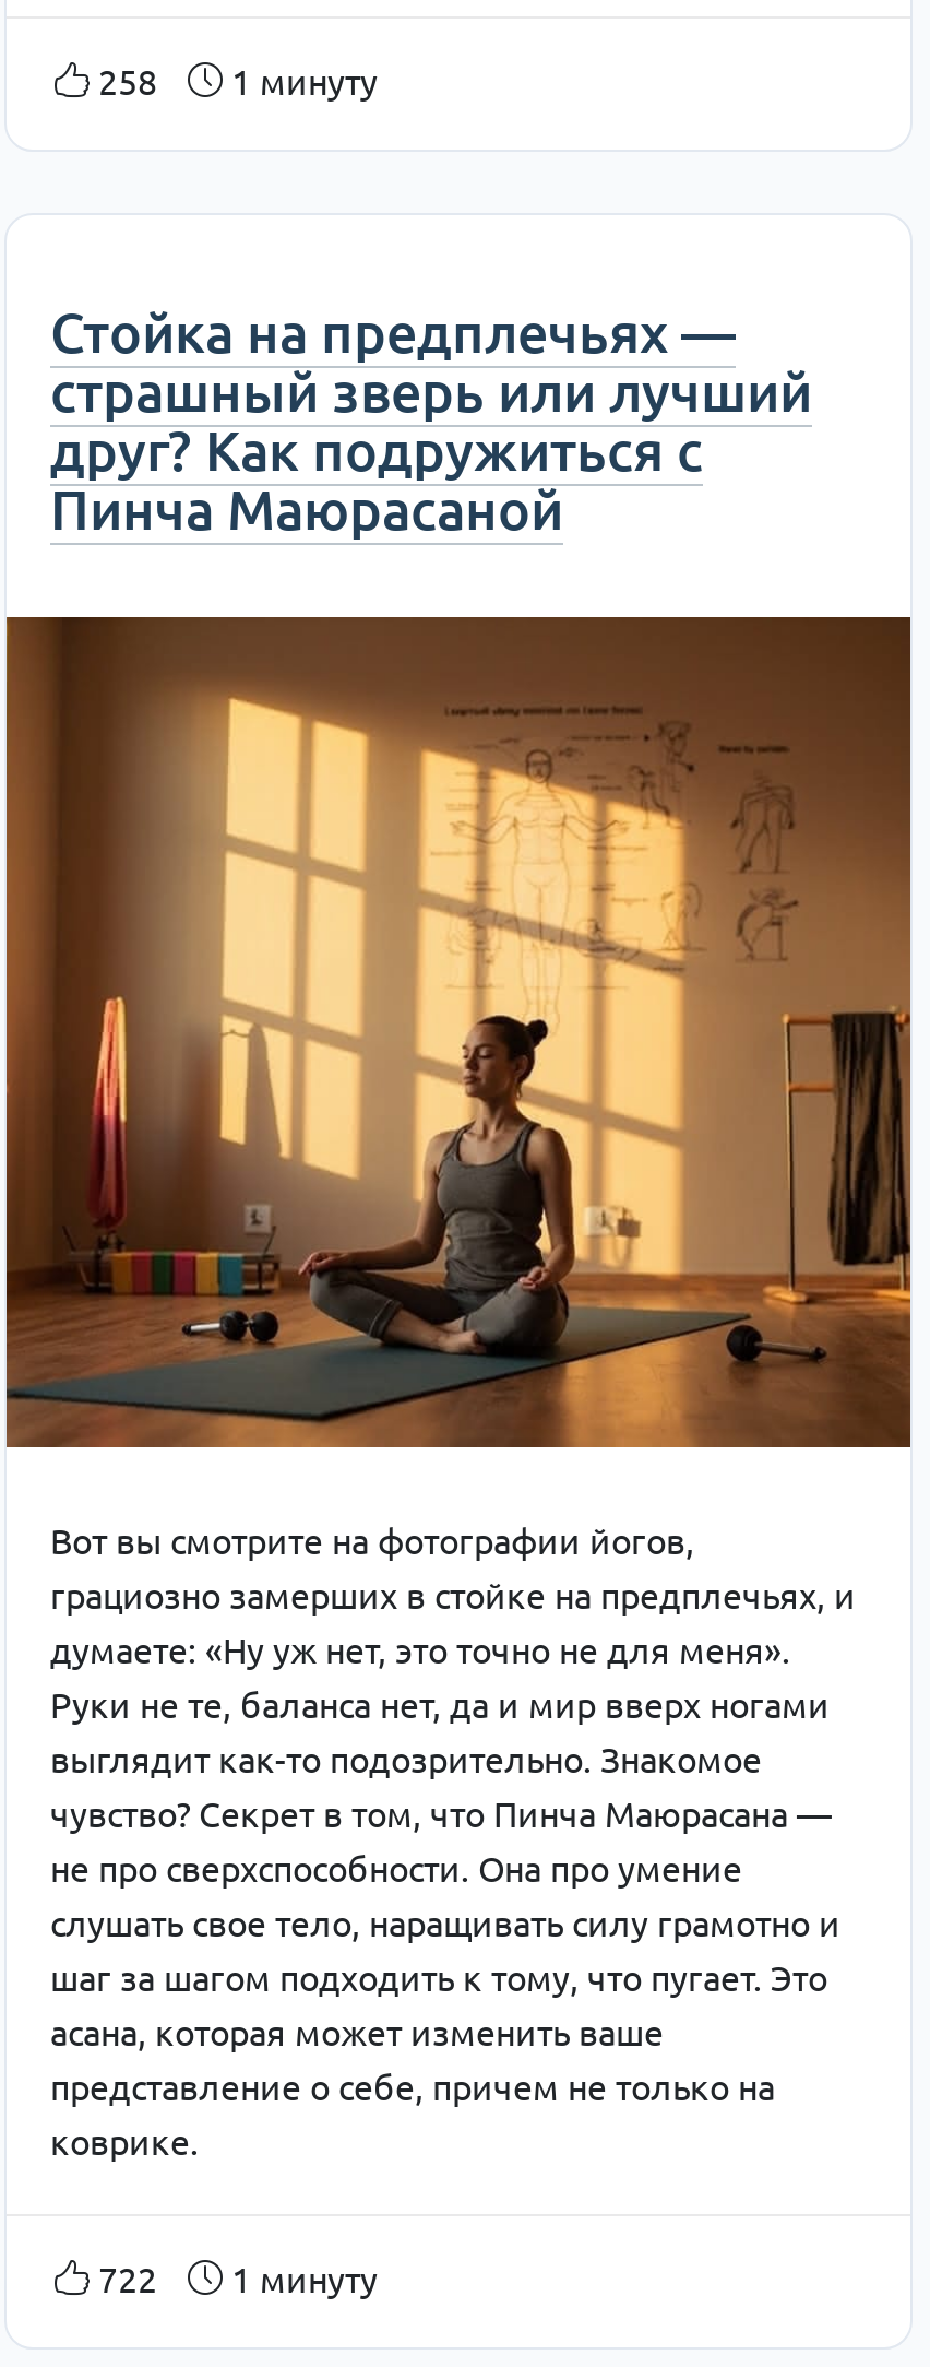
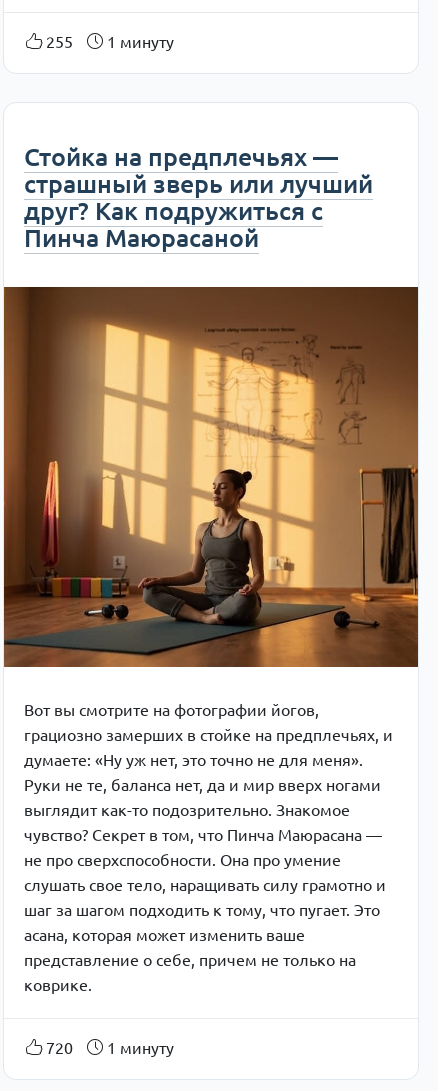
[90,58,378,102] 258 1 минуту -> [42,31,174,51] 255 1 минуту
[90,2256,378,2299] 722 1 минуту -> [42,1037,174,1057] 720 1 минуту

